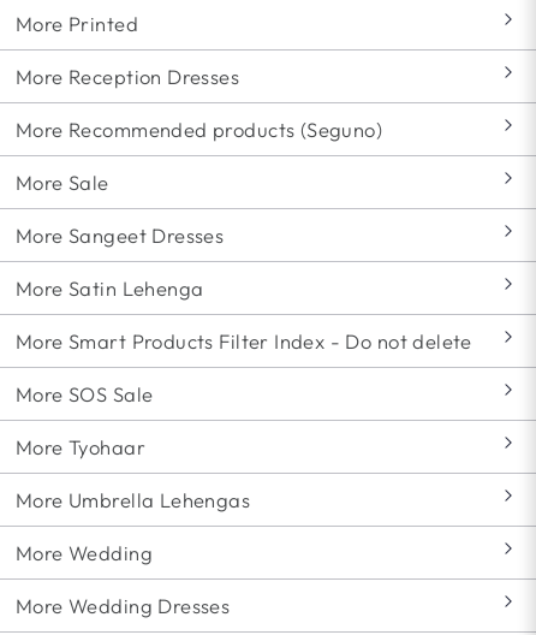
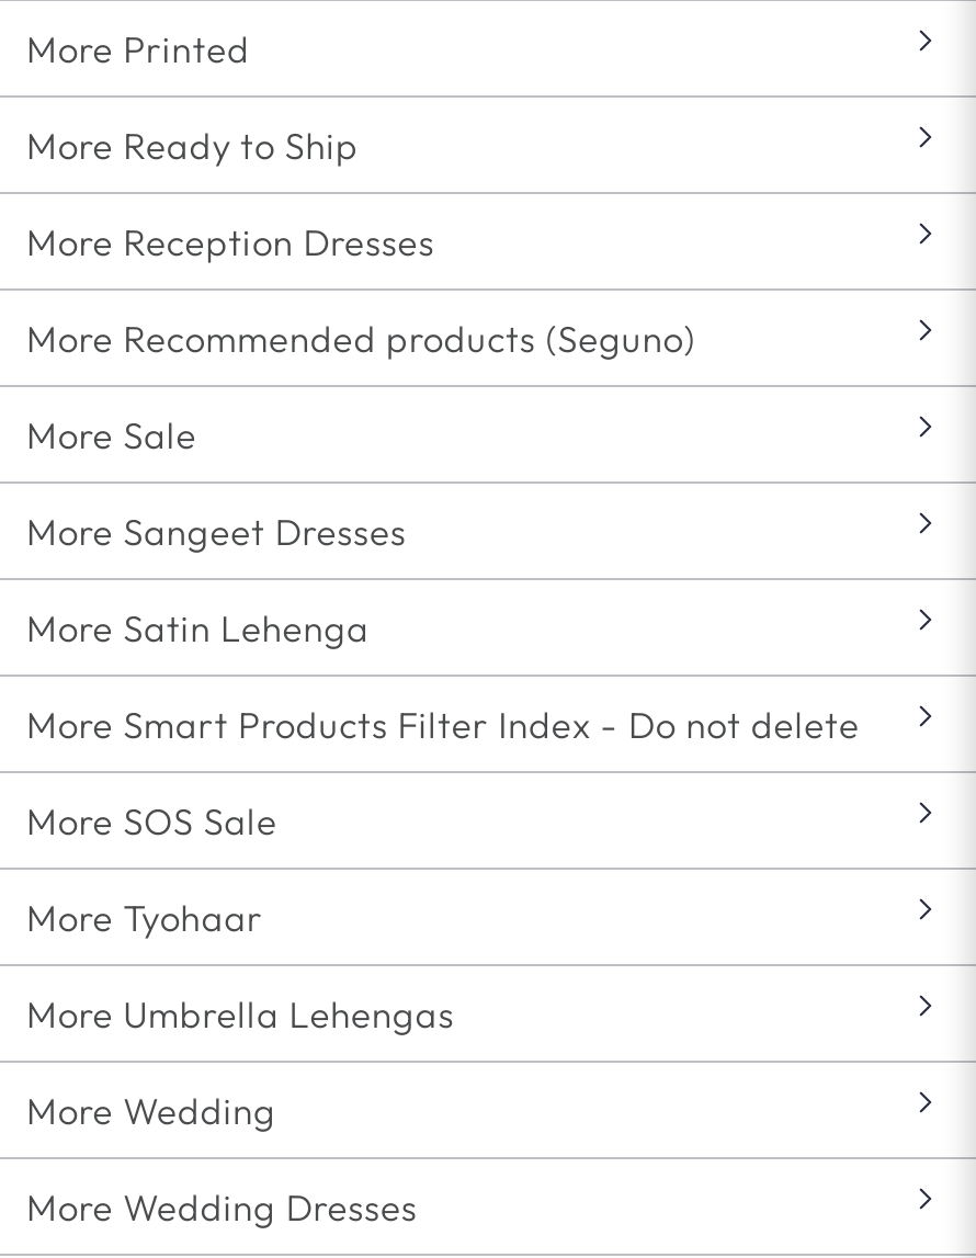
none -> [26,122,359,168] More Ready to Ship

